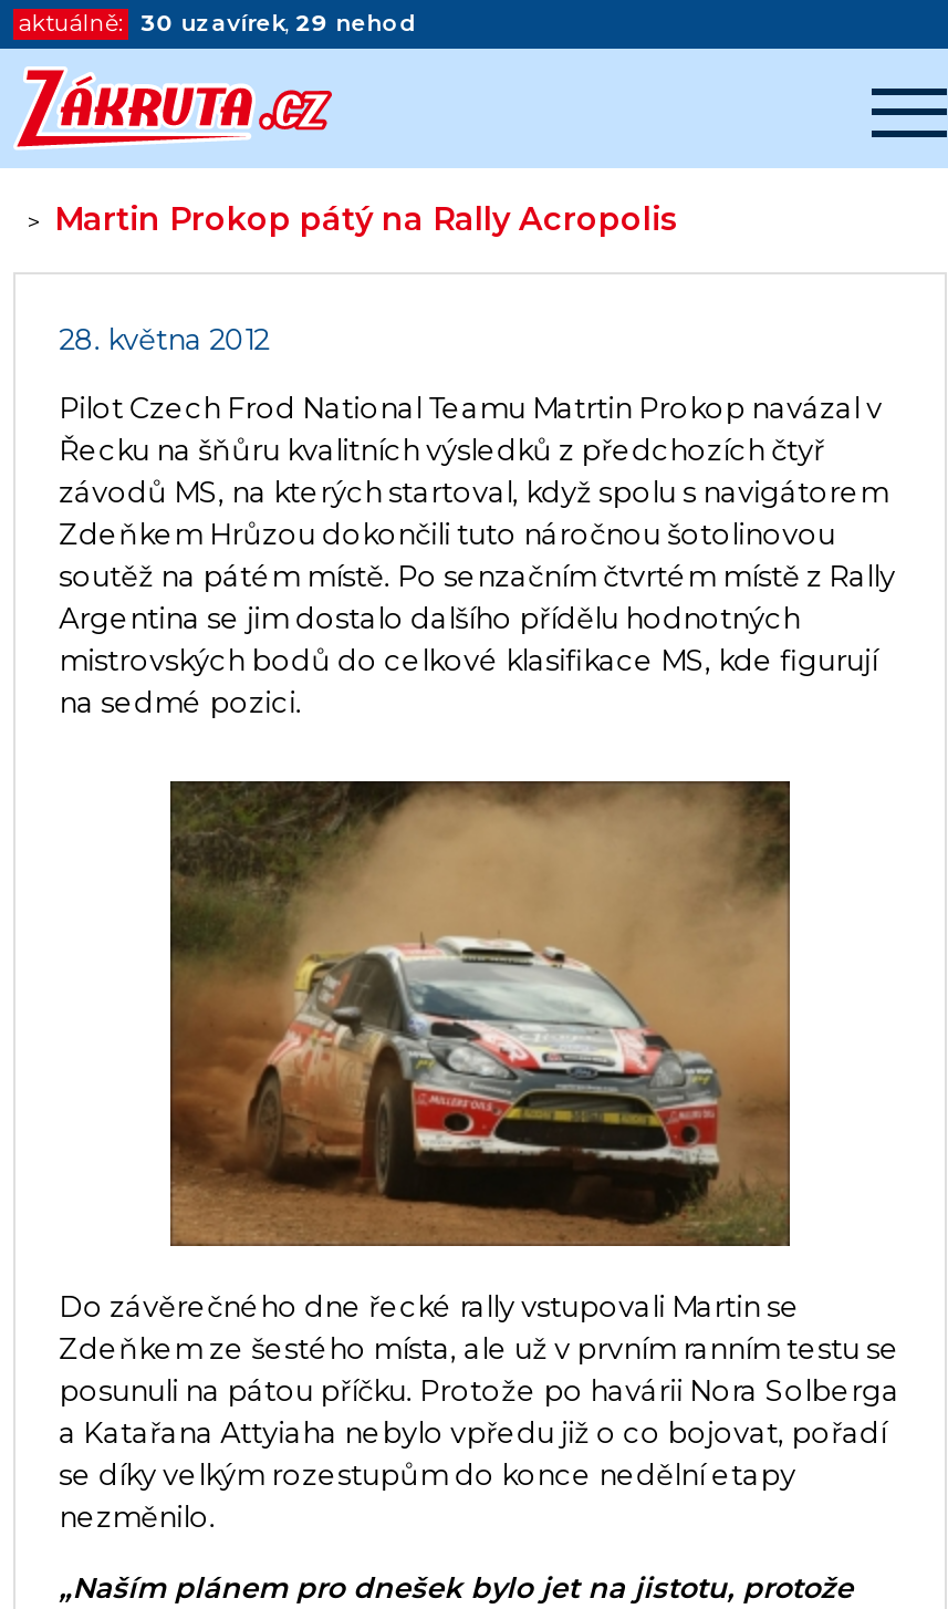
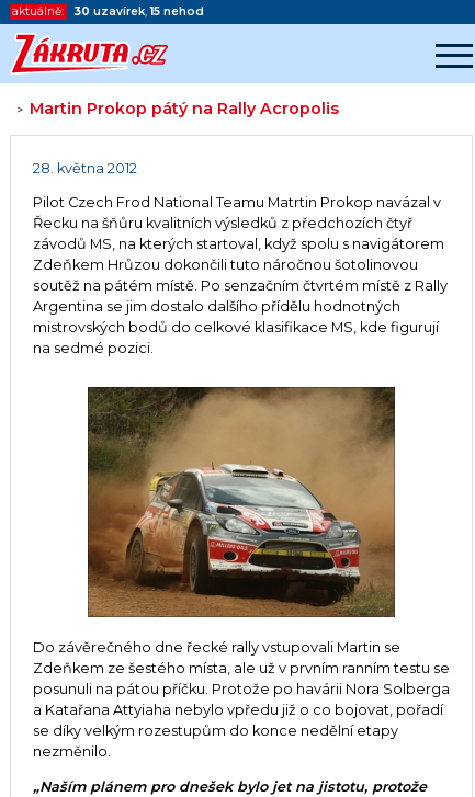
[141,9,417,38] 30 uzavírek, 29 nehod -> [73,4,204,19] 30 uzavírek, 15 nehod

